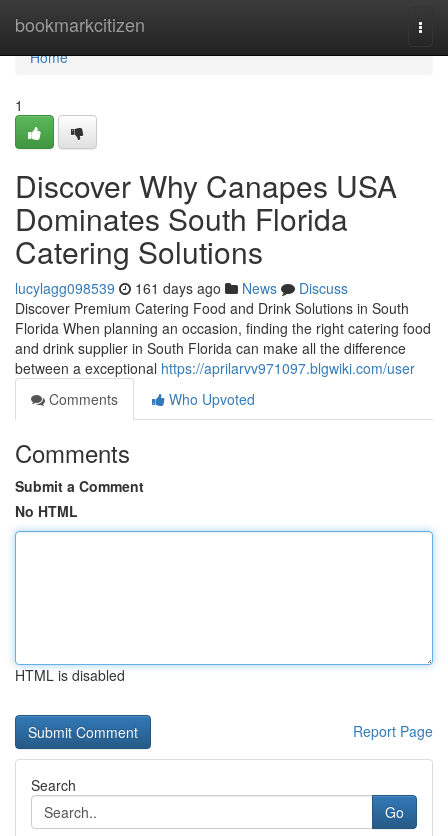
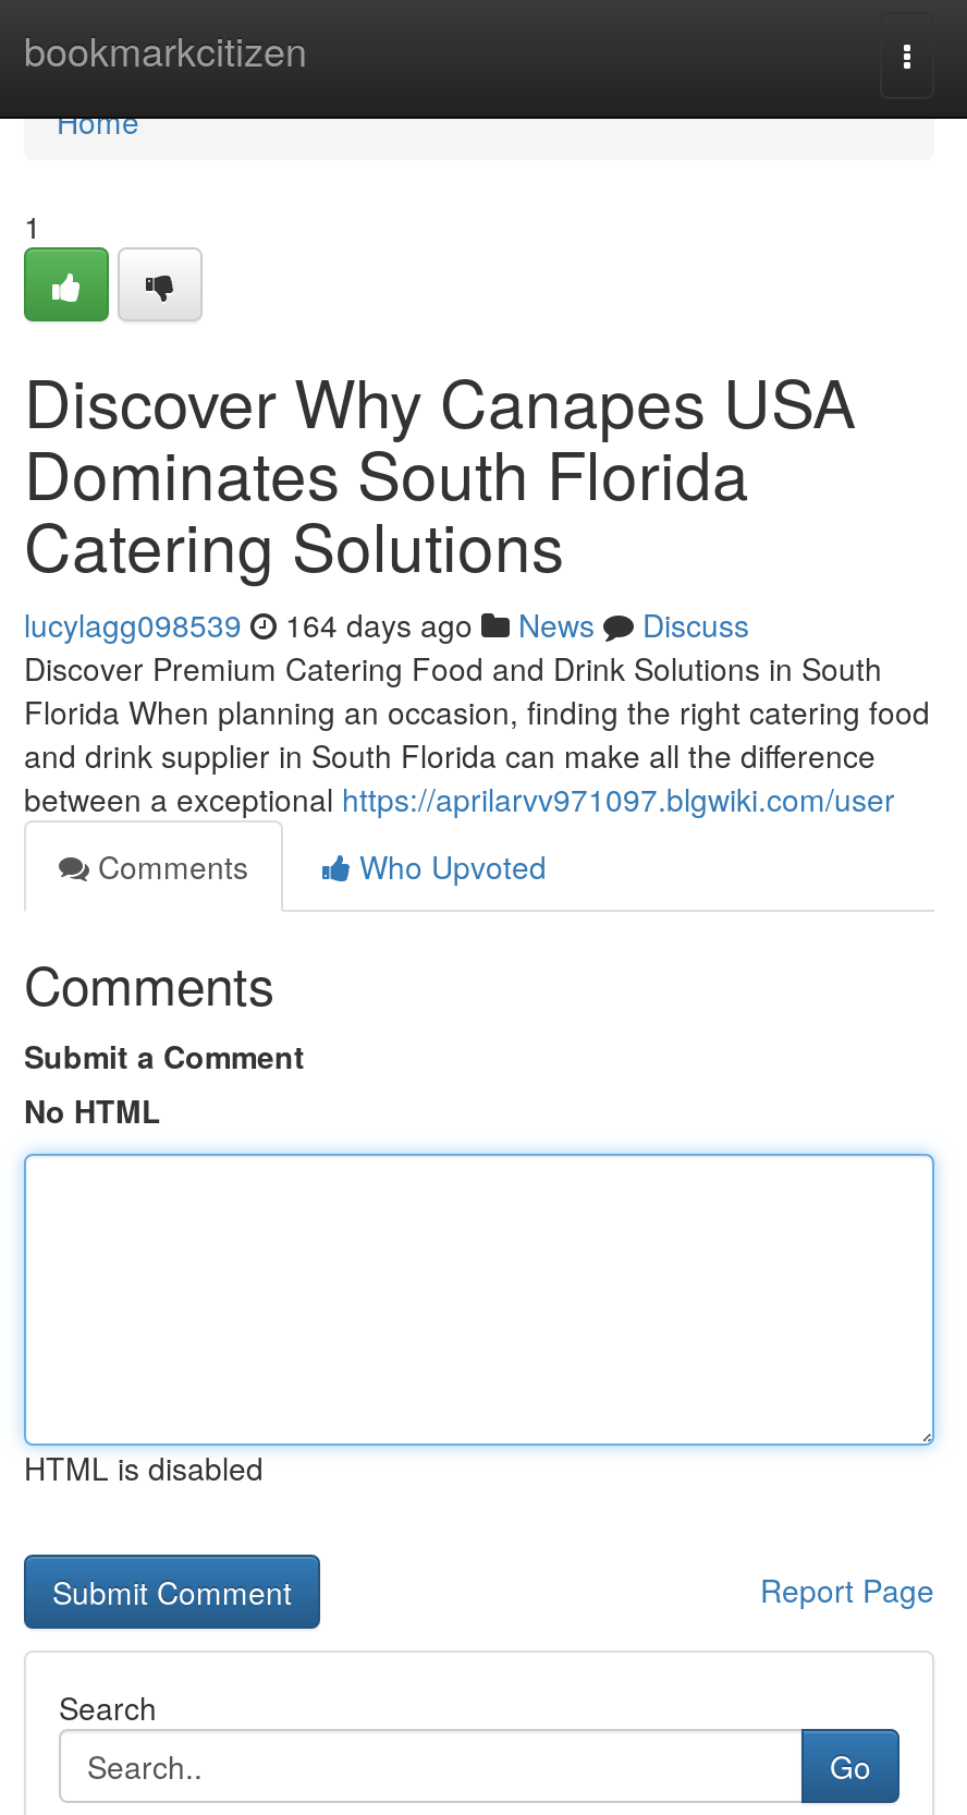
[15,278,348,298] lucylagg098539 161 days ago News Discuss -> [24,602,749,646] lucylagg098539 164 days ago News Discuss

